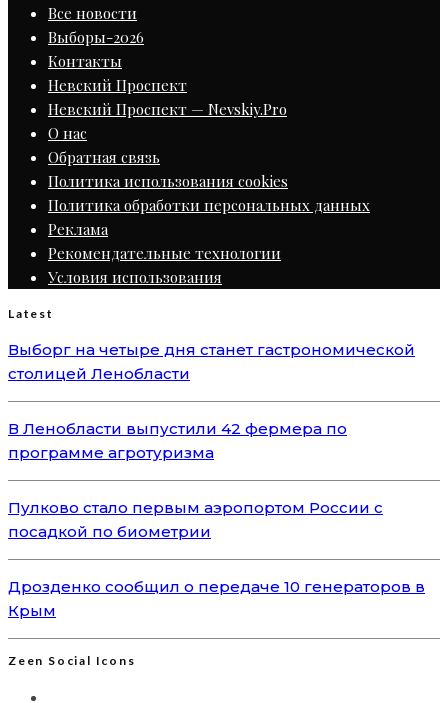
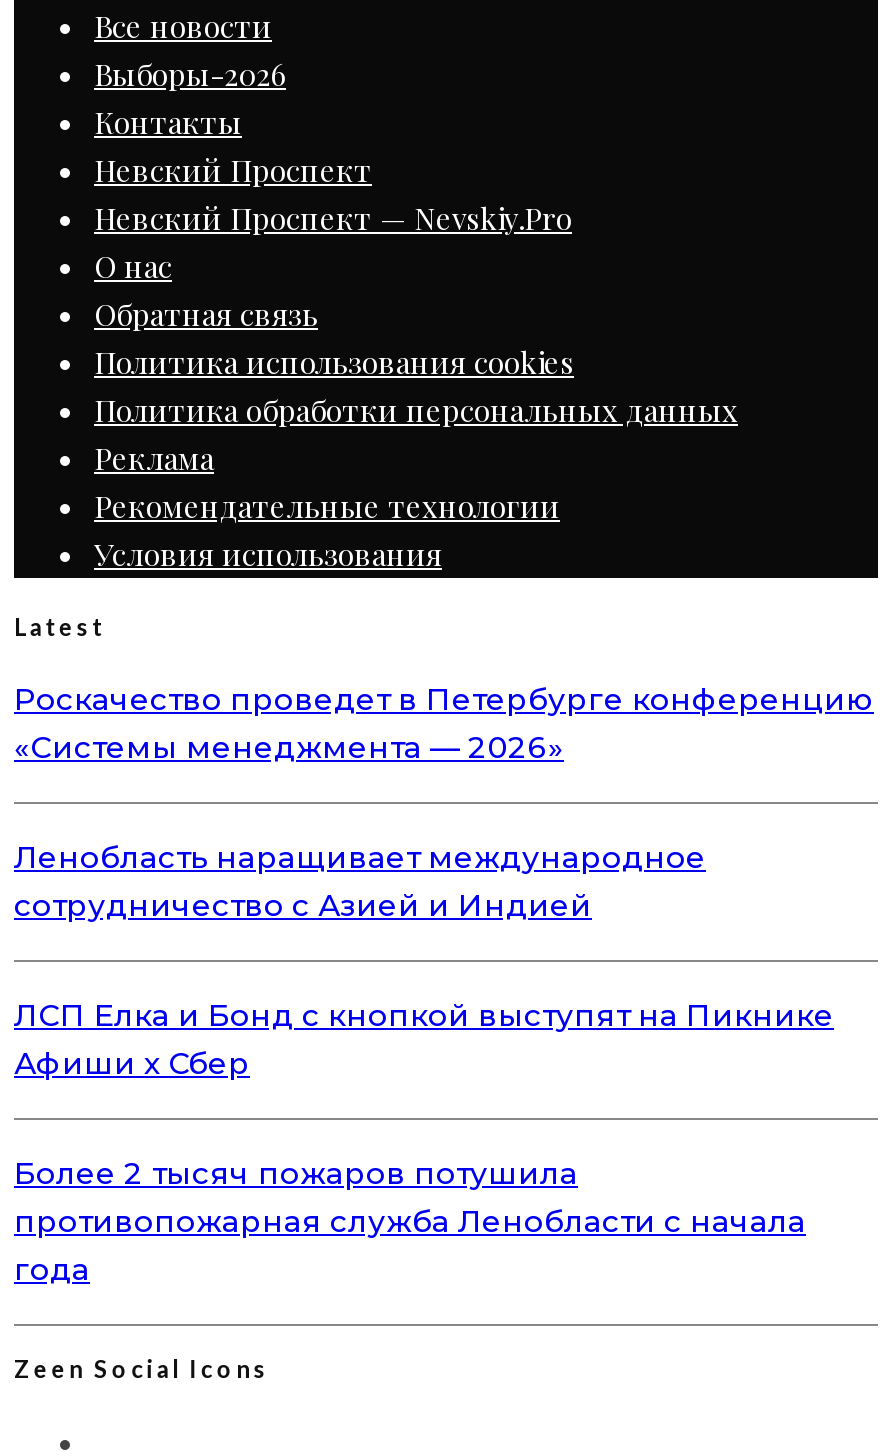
[8,340,415,383] Выборг на четыре дня станет гастрономической | столицей Ленобласти -> [14,680,874,766] Роскачество проведет в Петербурге конференцию | «Системы менеджмента — 2026»
[8,419,347,462] В Ленобласти выпустили 42 фермера по | программе агротуризма -> [14,838,706,924] Ленобласть наращивает международное | сотрудничество с Азией и Индией
[8,498,383,541] Пулково стало первым аэропортом России с | посадкой по биометрии -> [14,996,834,1082] ЛСП Елка и Бонд с кнопкой выступят на Пикнике | Афиши x Сбер
[8,577,425,620] Дрозденко сообщил о передаче 10 генераторов в | Крым -> [14,1154,806,1288] Более 2 тысяч пожаров потушила | противопожарная служба Ленобласти с начала | года

